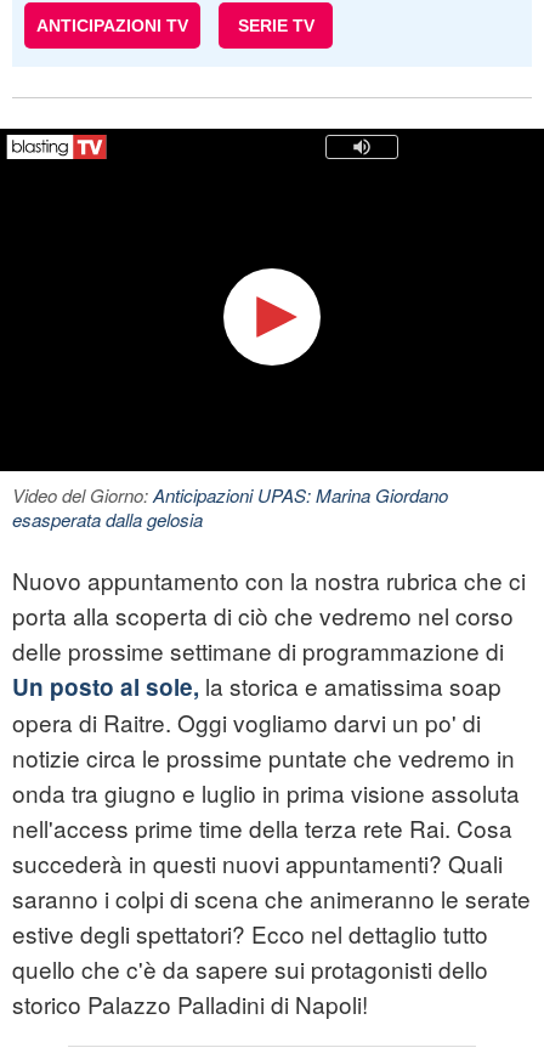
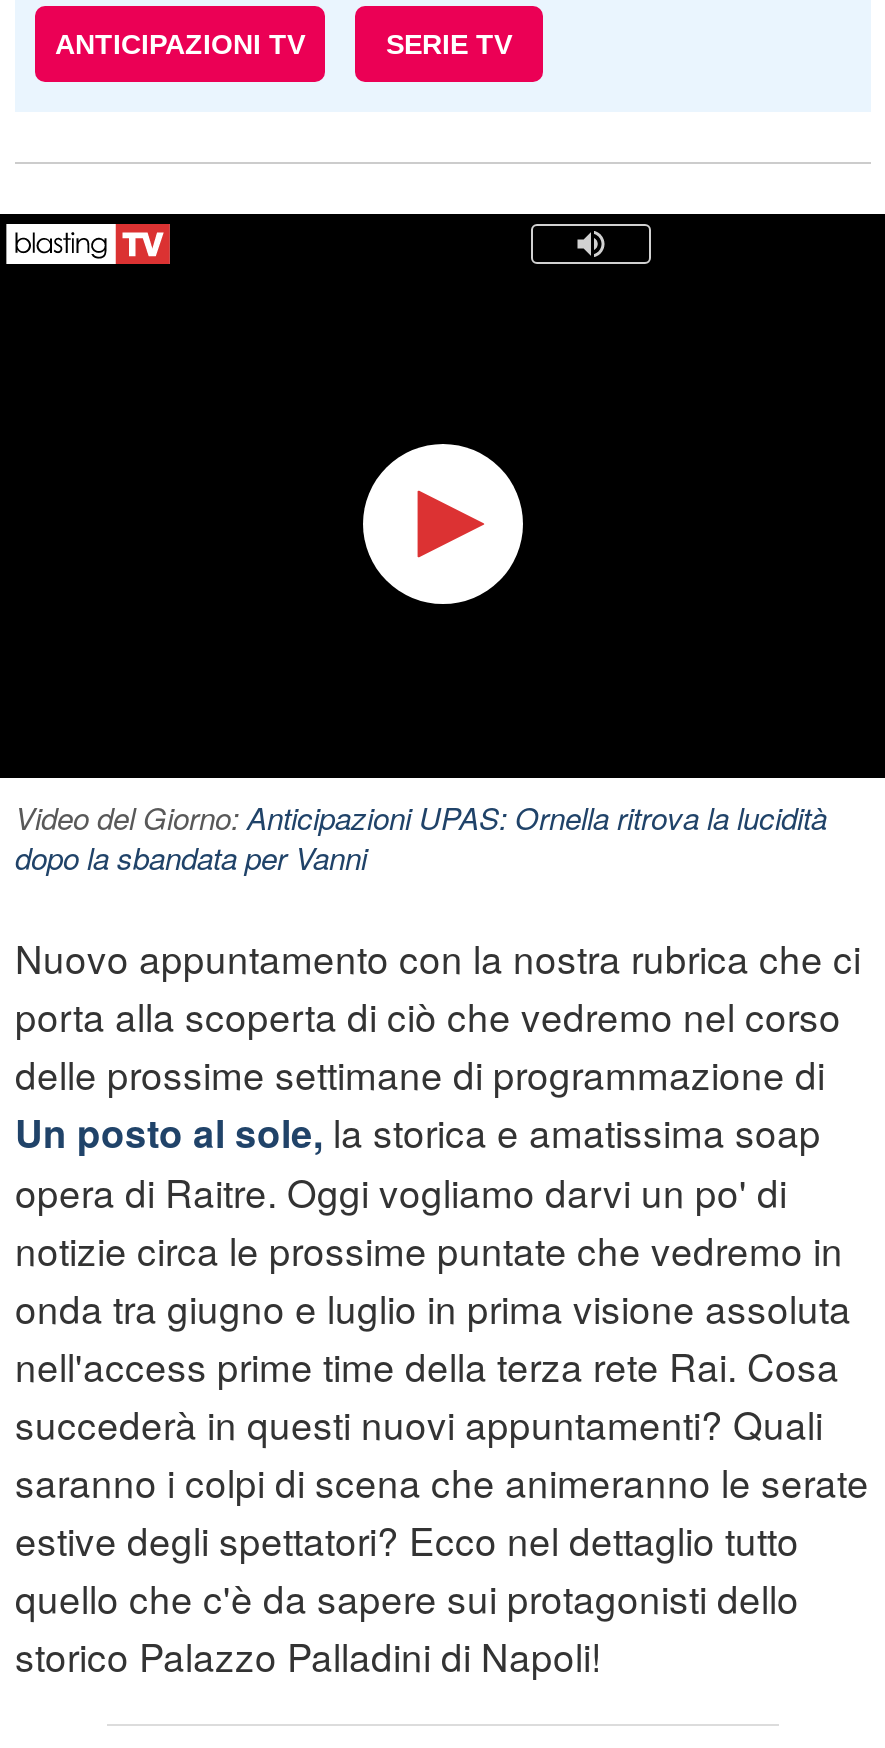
[12,483,448,532] Video del Giorno: Anticipazioni UPAS: Marina Giordano | esasperata dalla gelosia -> [15,797,827,879] Video del Giorno: Anticipazioni UPAS: Ornella ritrova la lucidità | dopo la sbandata per Vanni

